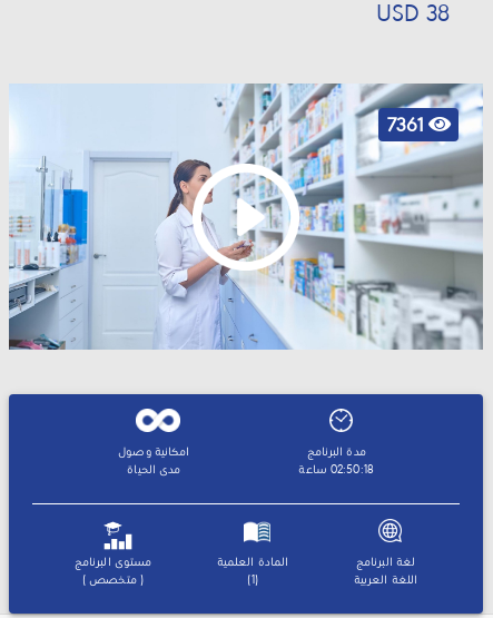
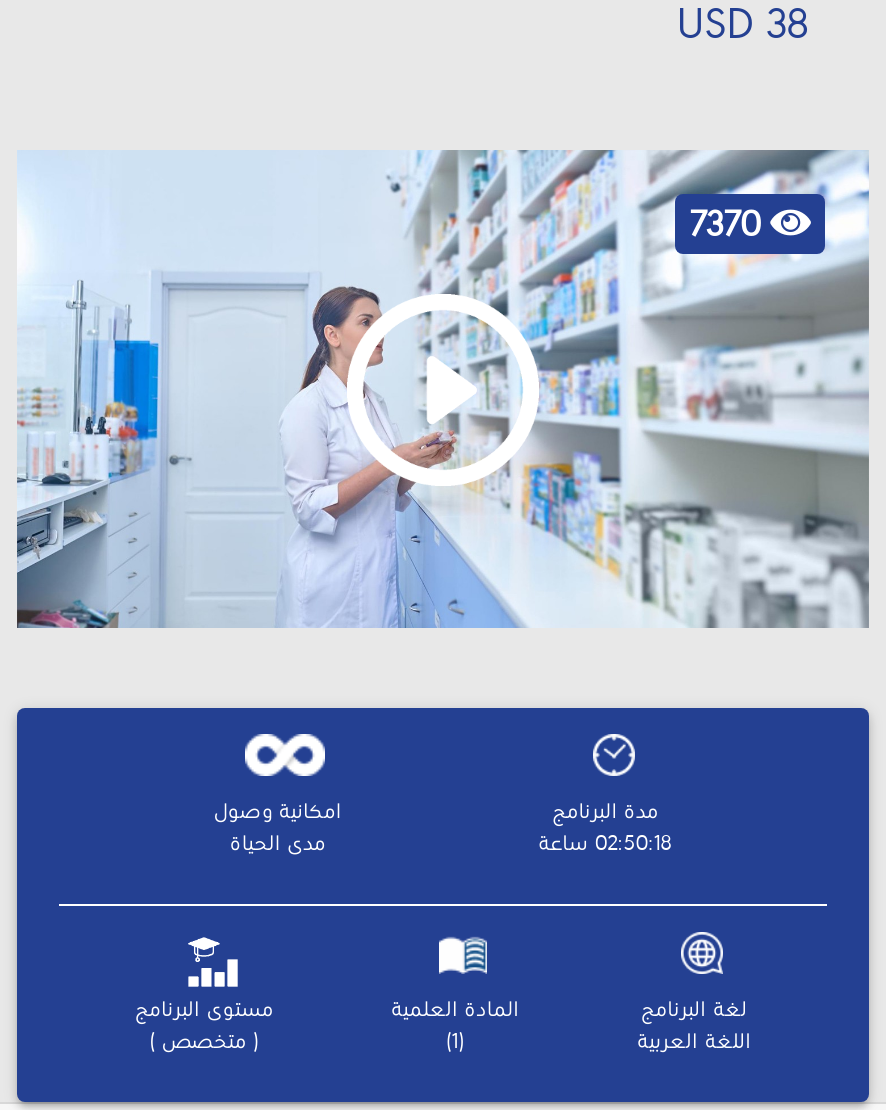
[387,116,422,136] 7361 -> [690,209,760,245] 7370

